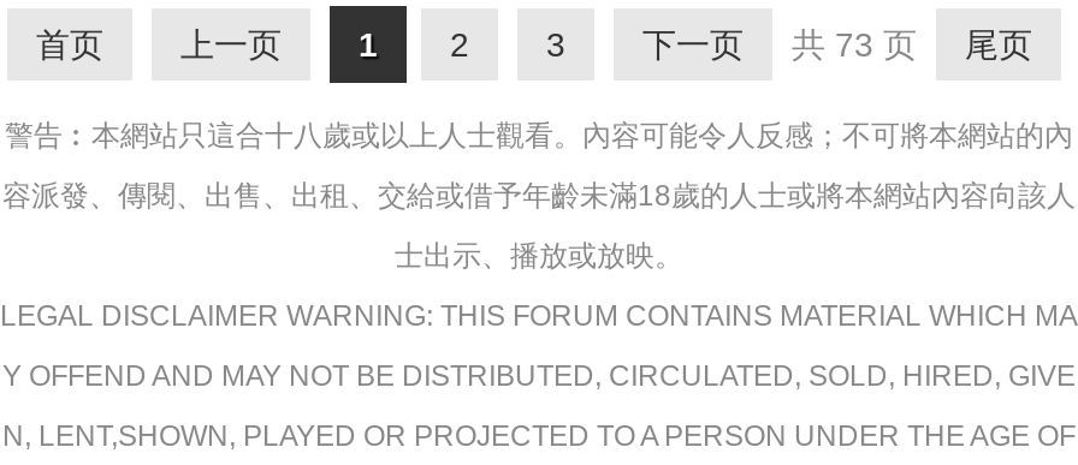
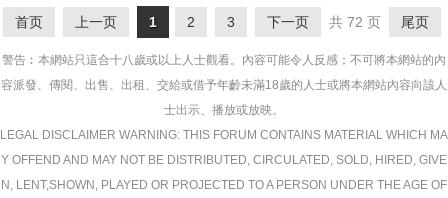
[36,25,1032,64] 首页 上一页 1 2 3 下一页 共 73 页 尾页 -> [15,14,429,30] 首页 上一页 1 2 3 下一页 共 72 页 尾页

